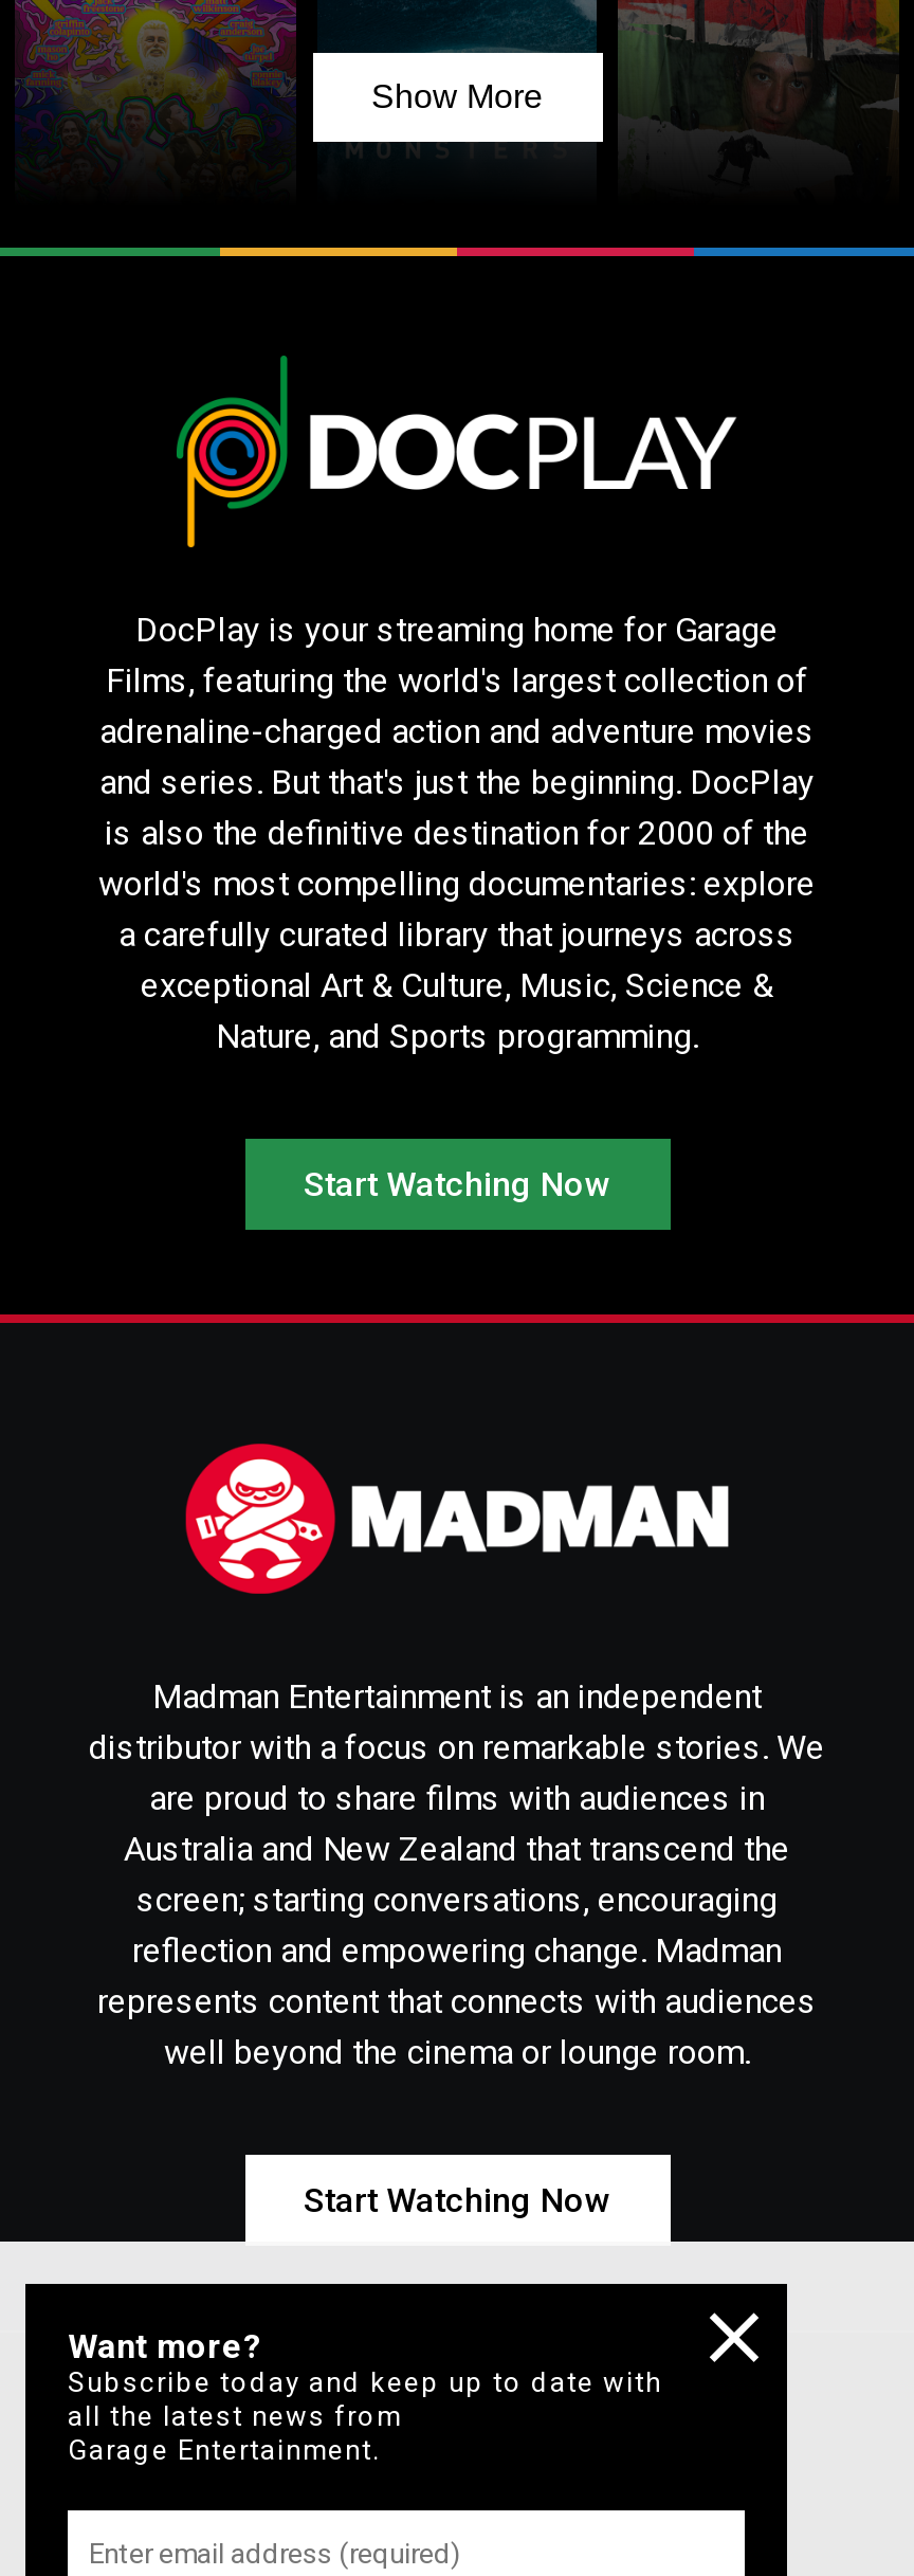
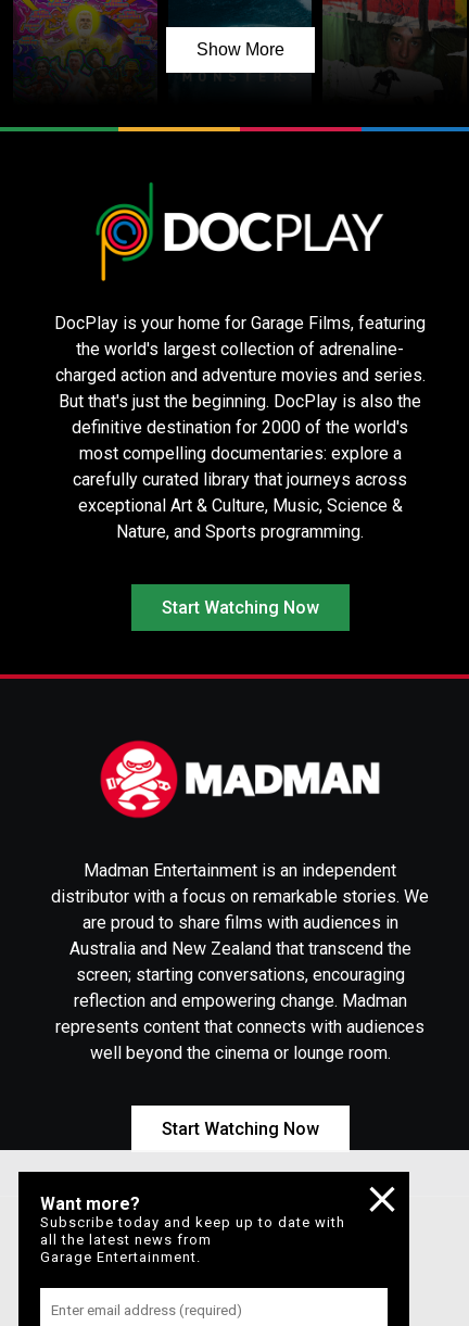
[98,609,816,954] DocPlay is your streaming home for Garage | Films, featuring the world's largest collection of | adrenaline-charged action and adventure movies | and series. But that's just the beginning. DocPlay | is also the definitive destination for 2000 of the | world's most compelling documentaries: explore | a carefully curated library that journeys across -> [54,313,426,490] DocPlay is your home for Garage Films, featuring | the world's largest collection of adrenaline- | charged action and adventure movies and series. | But that's just the beginning. DocPlay is also the | definitive destination for 2000 of the world's | most compelling documentaries: explore a | carefully curated library that journeys across

